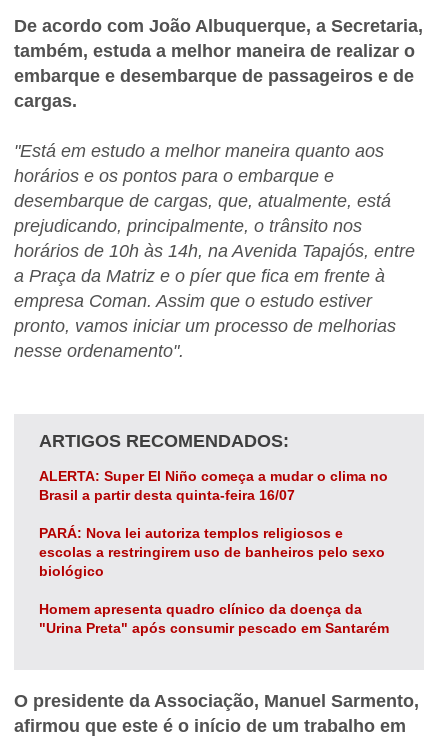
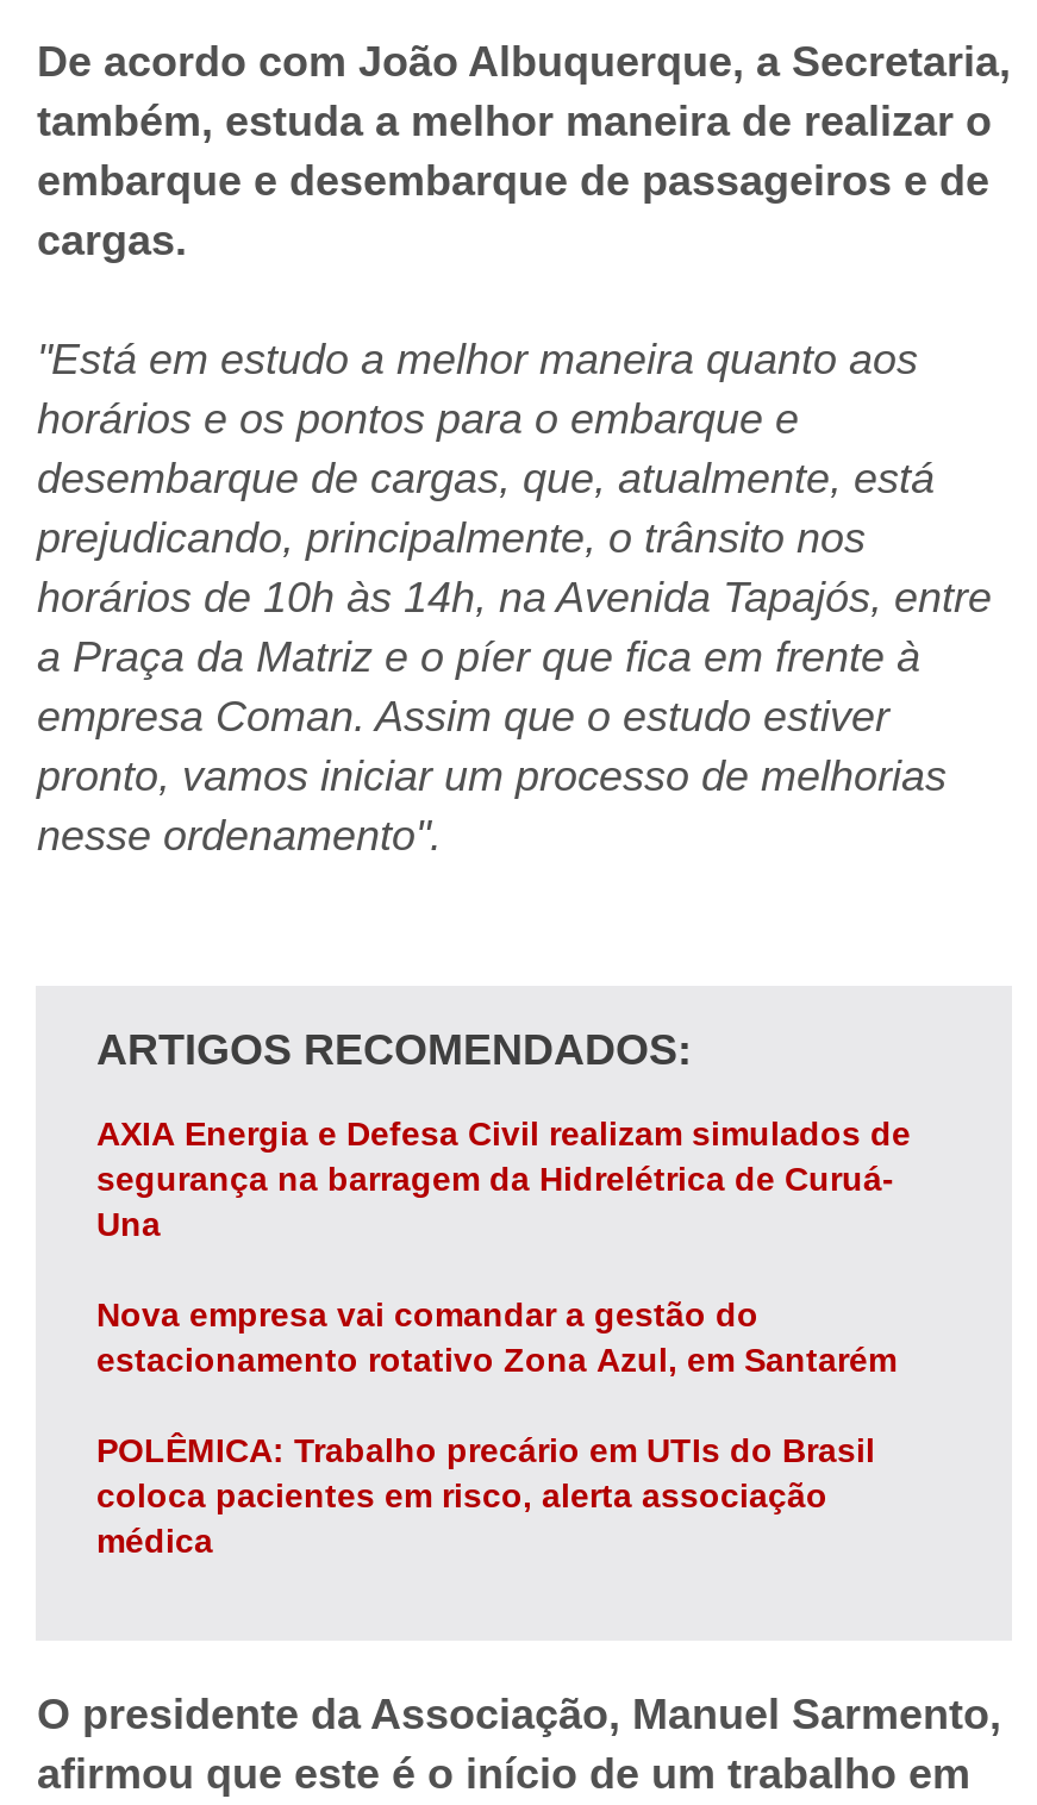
[39,468,388,503] ALERTA: Super El Niño começa a mudar o clima no | Brasil a partir desta quinta-feira 16/07 -> [96,1114,911,1243] AXIA Energia e Defesa Civil realizam simulados de | segurança na barragem da Hidrelétrica de Curuá- | Una
[39,525,385,579] PARÁ: Nova lei autoriza templos religiosos e | escolas a restringirem uso de banheiros pelo sexo | biológico -> [96,1295,897,1379] Nova empresa vai comandar a gestão do | estacionamento rotativo Zona Azul, em Santarém
[39,601,389,636] Homem apresenta quadro clínico da doença da | "Urina Preta" após consumir pescado em Santarém -> [96,1431,875,1560] POLÊMICA: Trabalho precário em UTIs do Brasil | coloca pacientes em risco, alerta associação | médica

